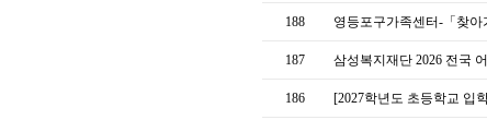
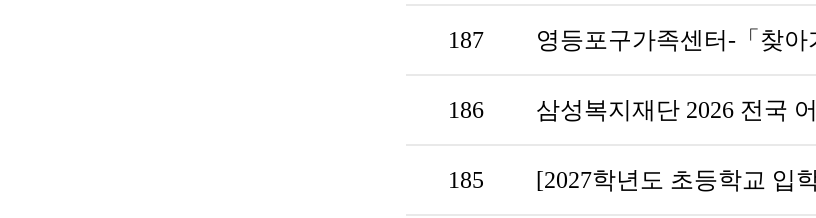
[285,14,305,29] 188 -> [448,26,484,54] 187
[285,52,305,68] 187 -> [448,96,484,124] 186
[285,91,305,106] 186 -> [448,166,484,194] 185

